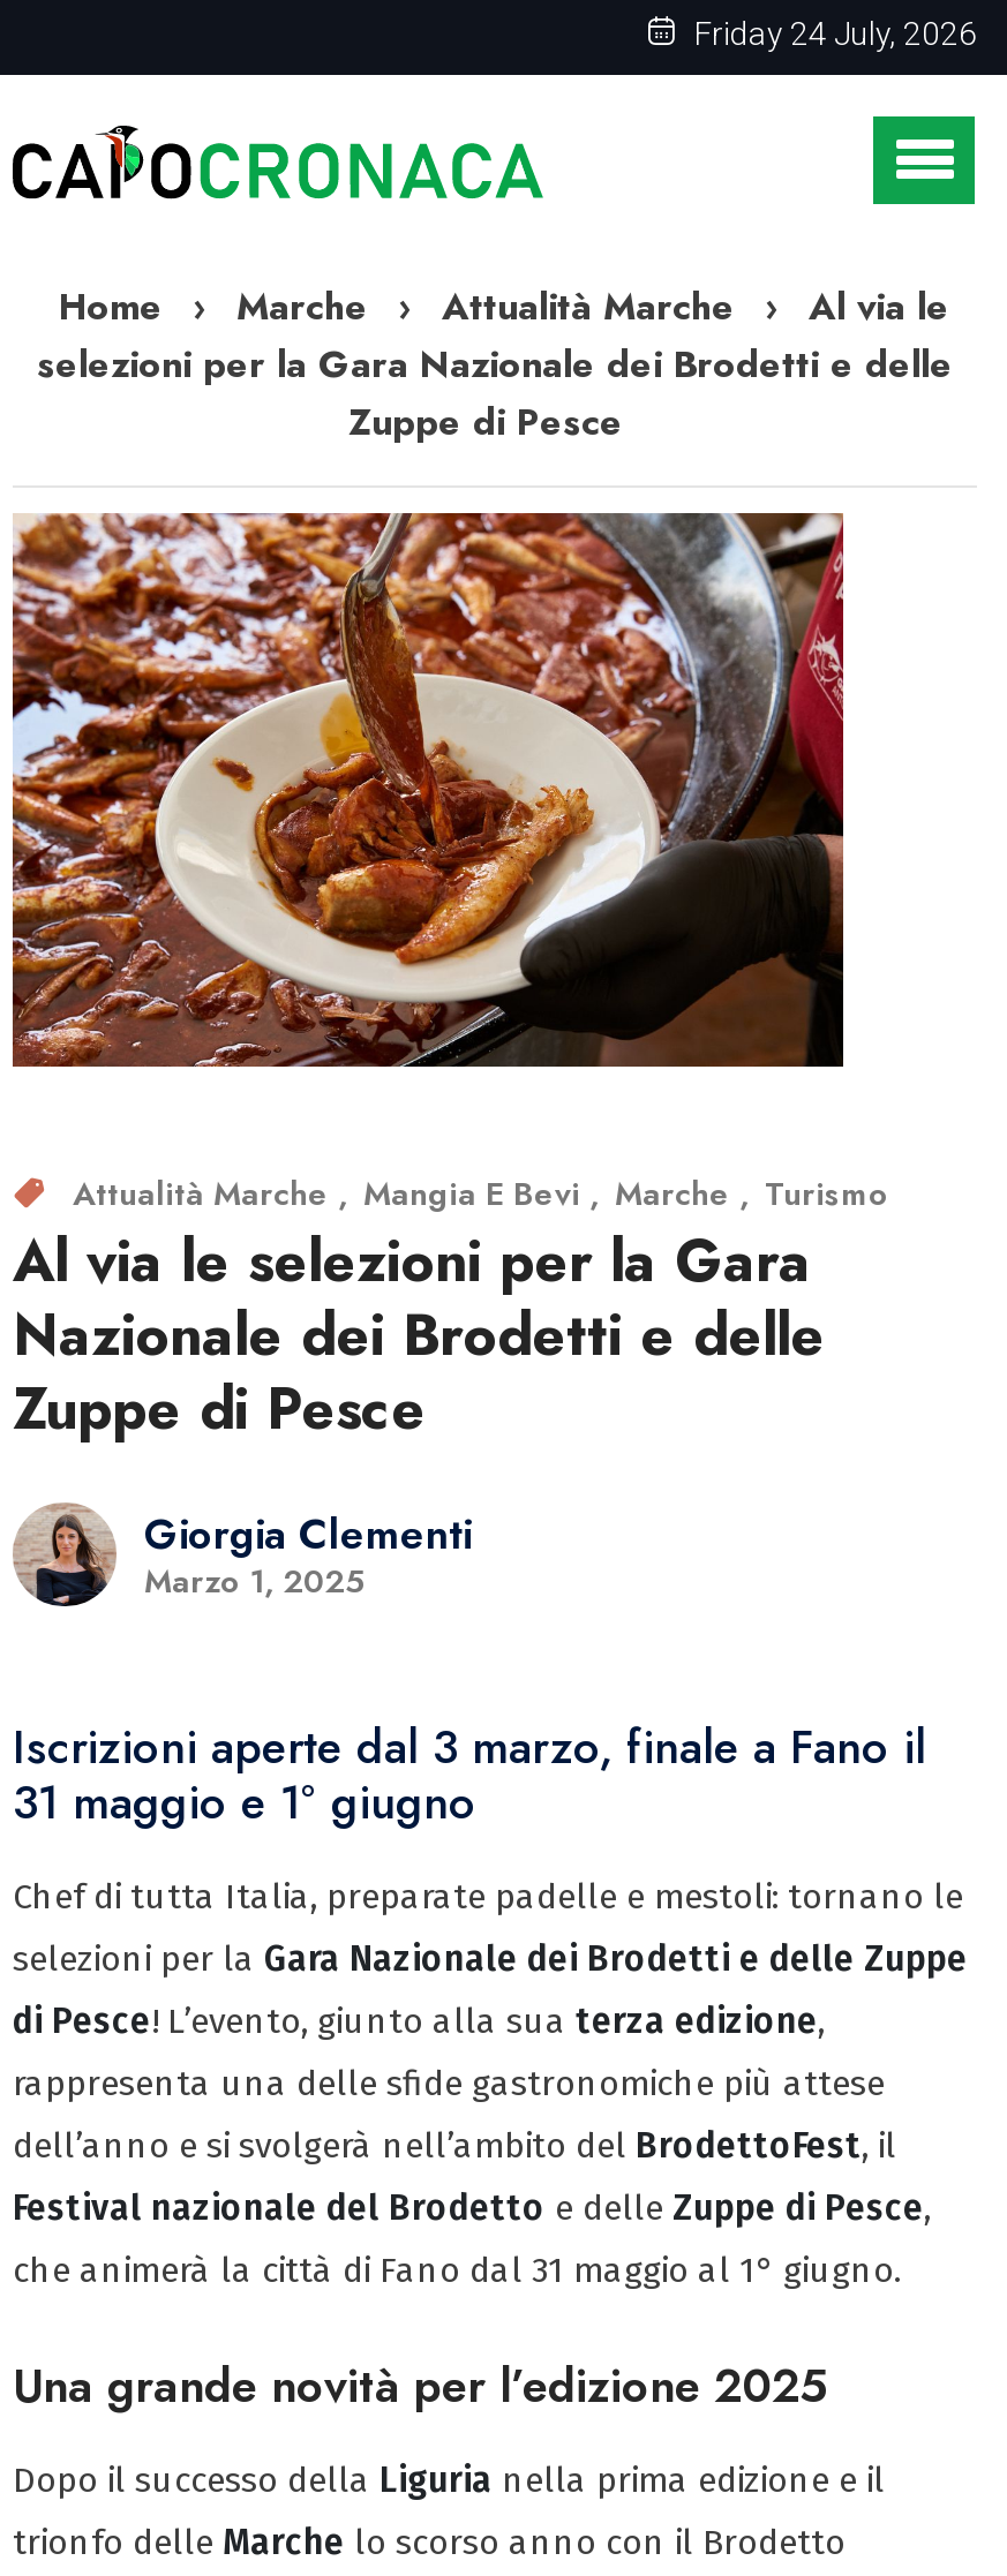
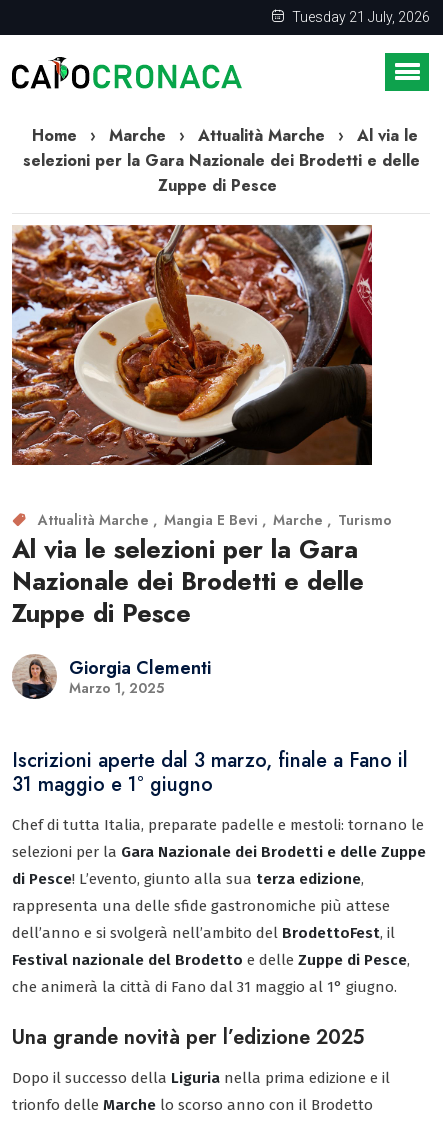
[693,15,977,52] Friday 24 July, 2026 -> [292,9,430,25] Tuesday 21 July, 2026

